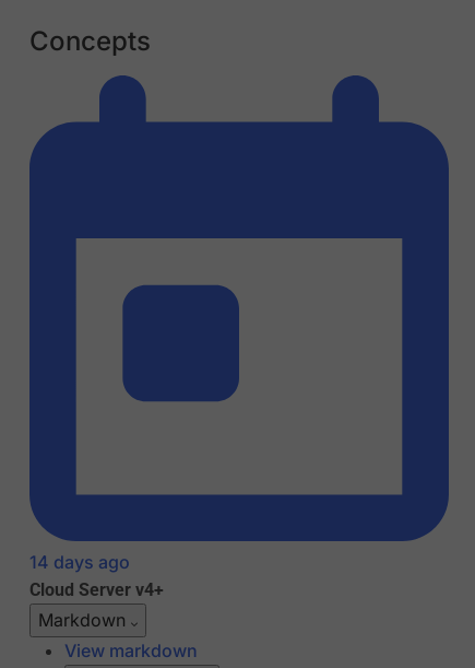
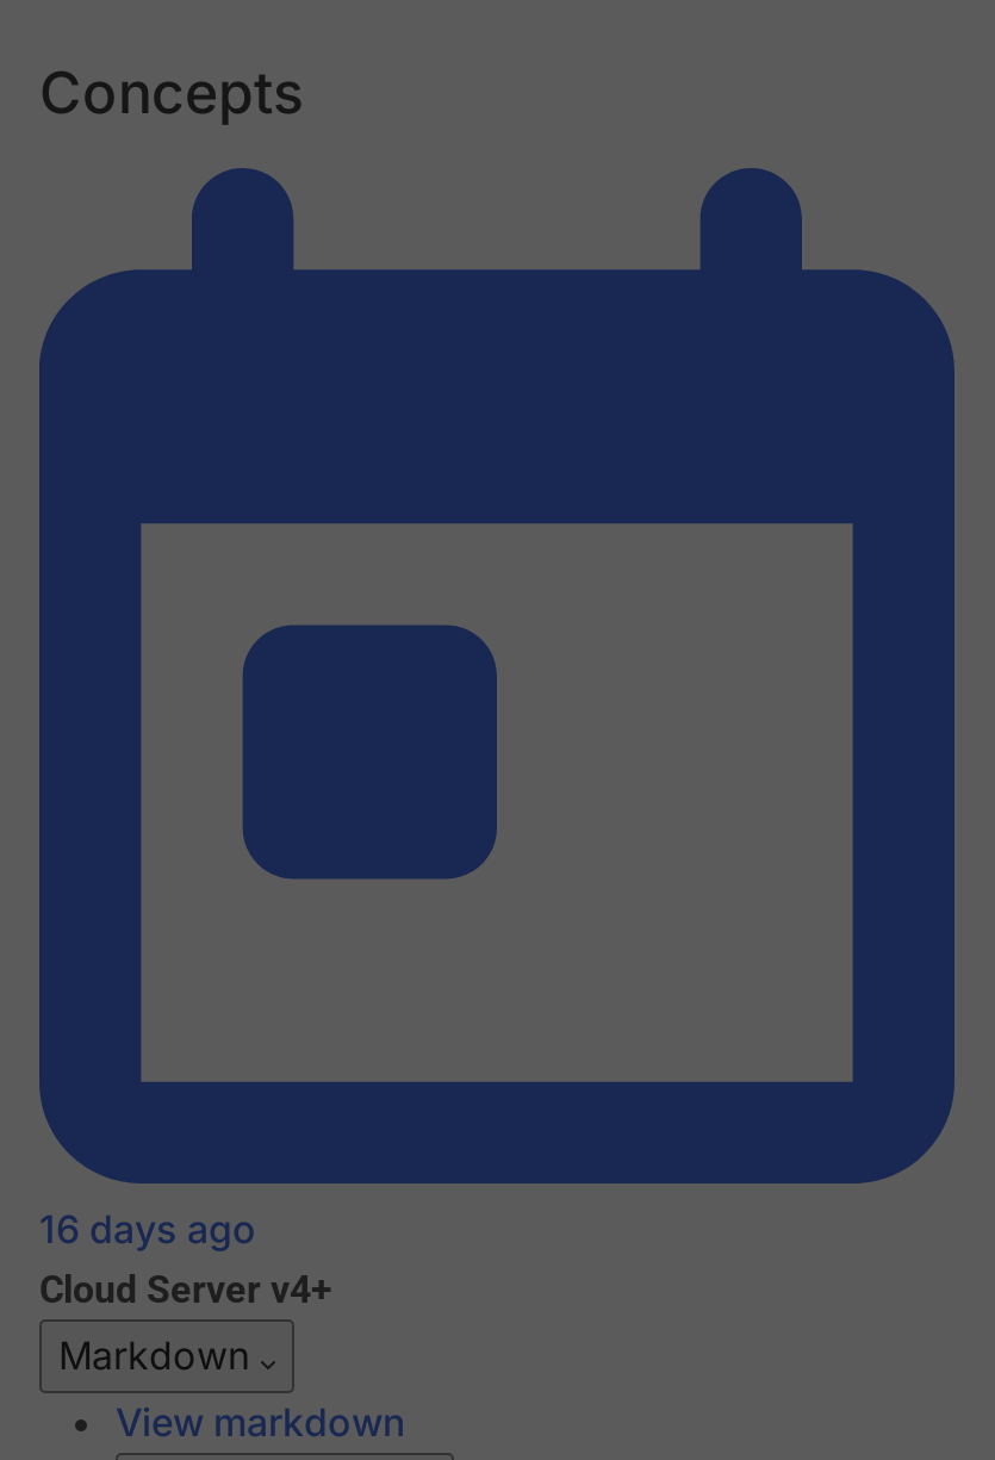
[29,552,130,573] 14 days ago -> [39,1206,256,1254] 16 days ago

